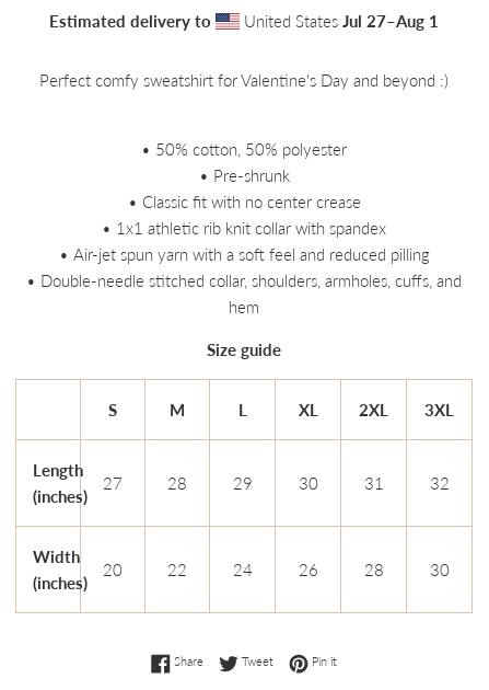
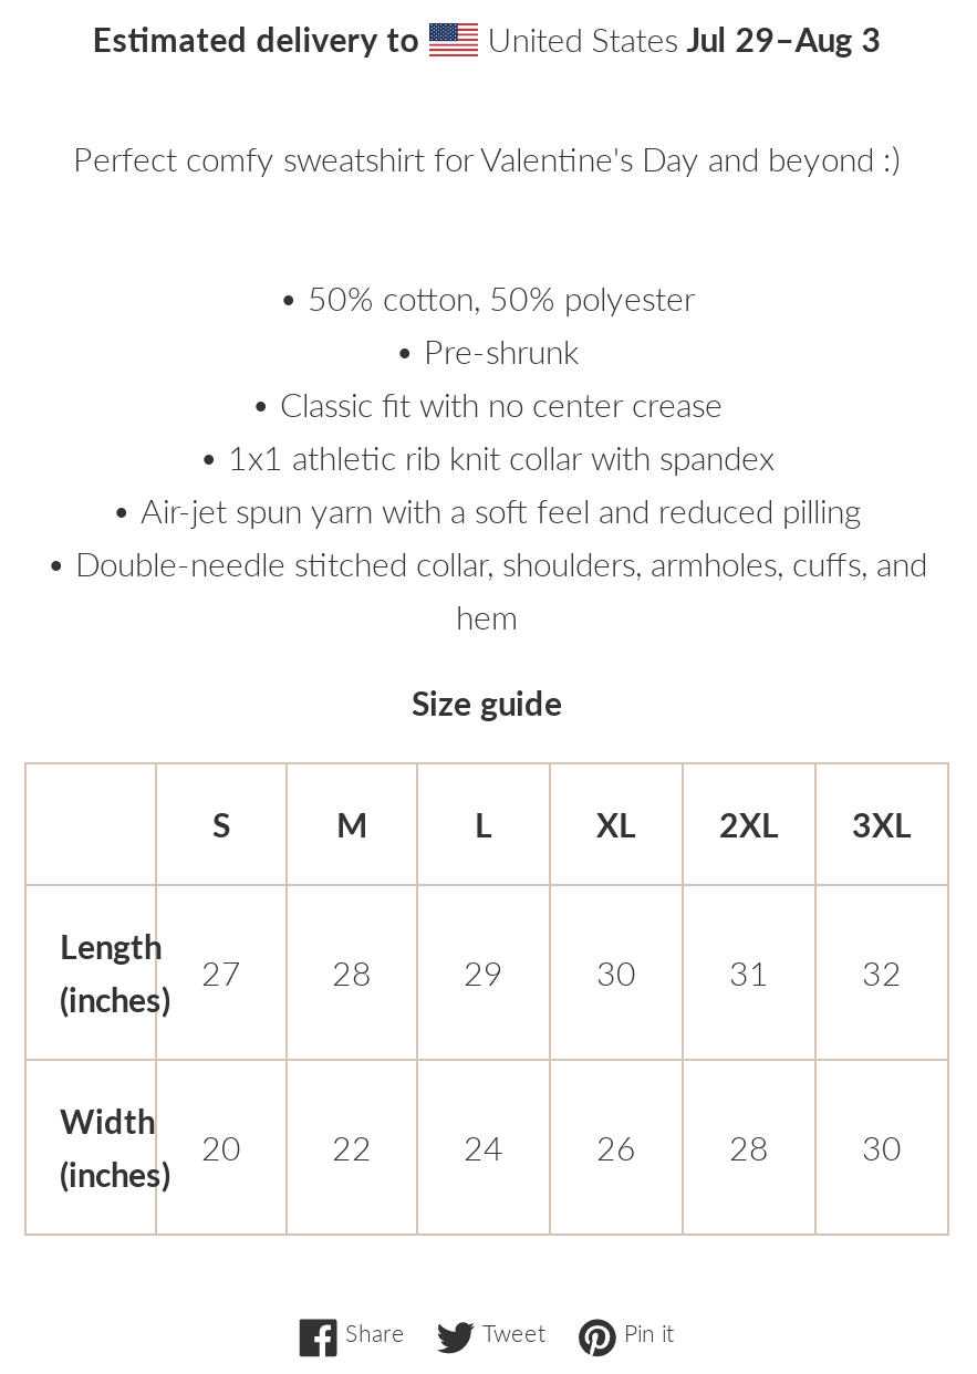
[240,11,439,31] United States Jul 27–Aug 1 -> [478,20,881,60] United States Jul 29–Aug 3

